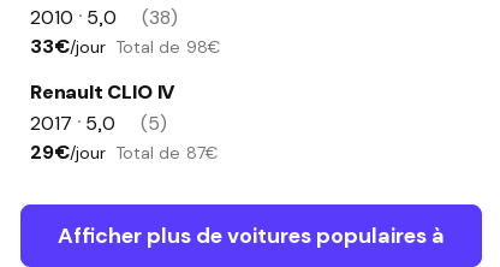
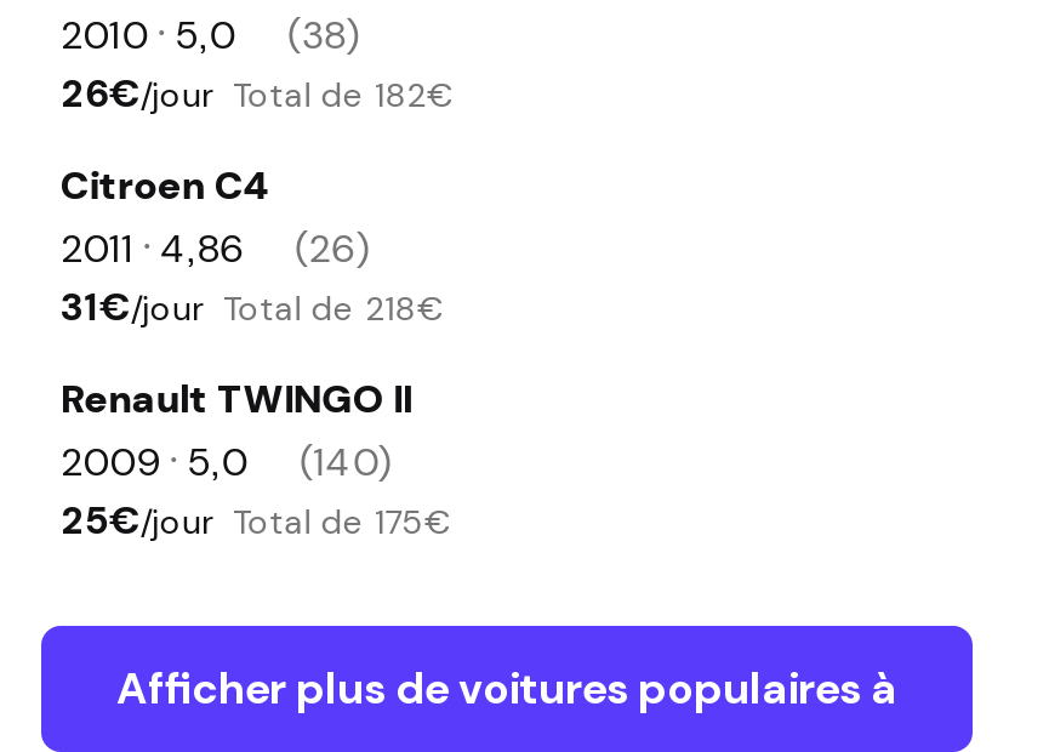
[30,35,221,162] 33€/jour Total de 98€ | Renault CLIO IV | 2017 • 5,0 | (5) | 29€/jour Total de 87€ -> [61,70,453,541] 26€/jour Total de 182€ | Citroen C4 | 2011 • 4,86 | (26) | 31€/jour Total de 218€ | Renault TWINGO II | 2009 • 5,0 | (140) | 25€/jour Total de 175€

